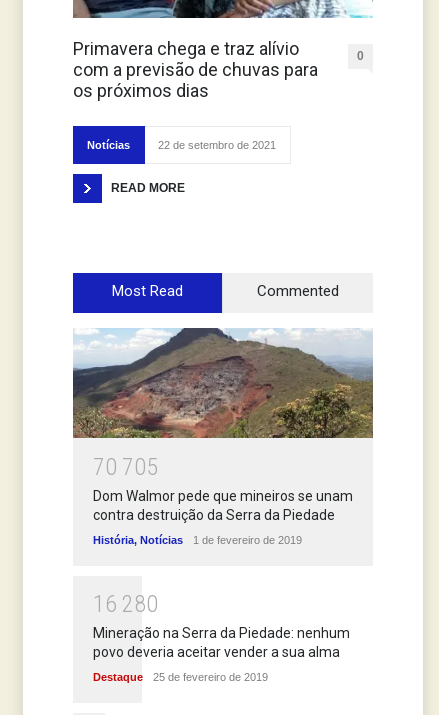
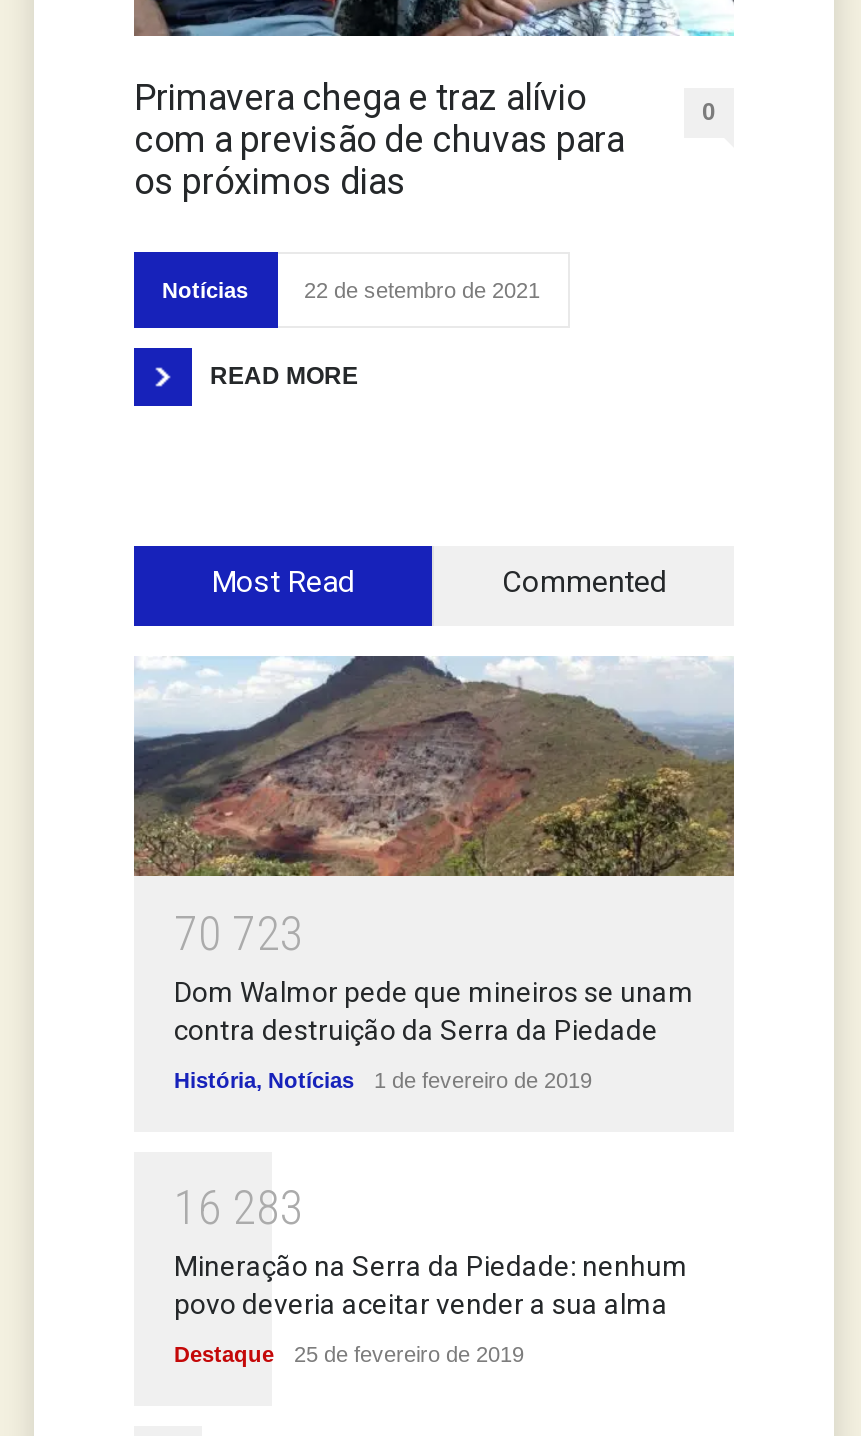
[93,453,158,481] 70 705 -> [174,906,304,962] 70 723
[93,590,158,618] 1 6 280 -> [174,1181,304,1237] 1 6 283

